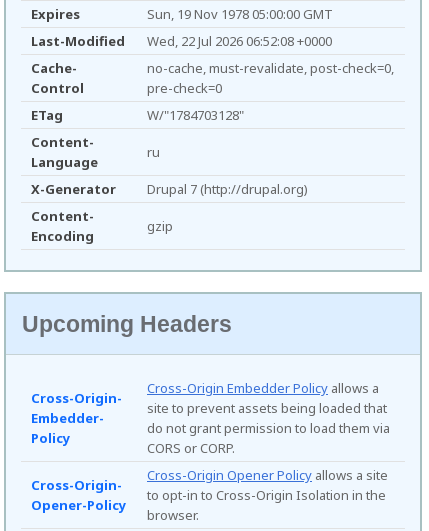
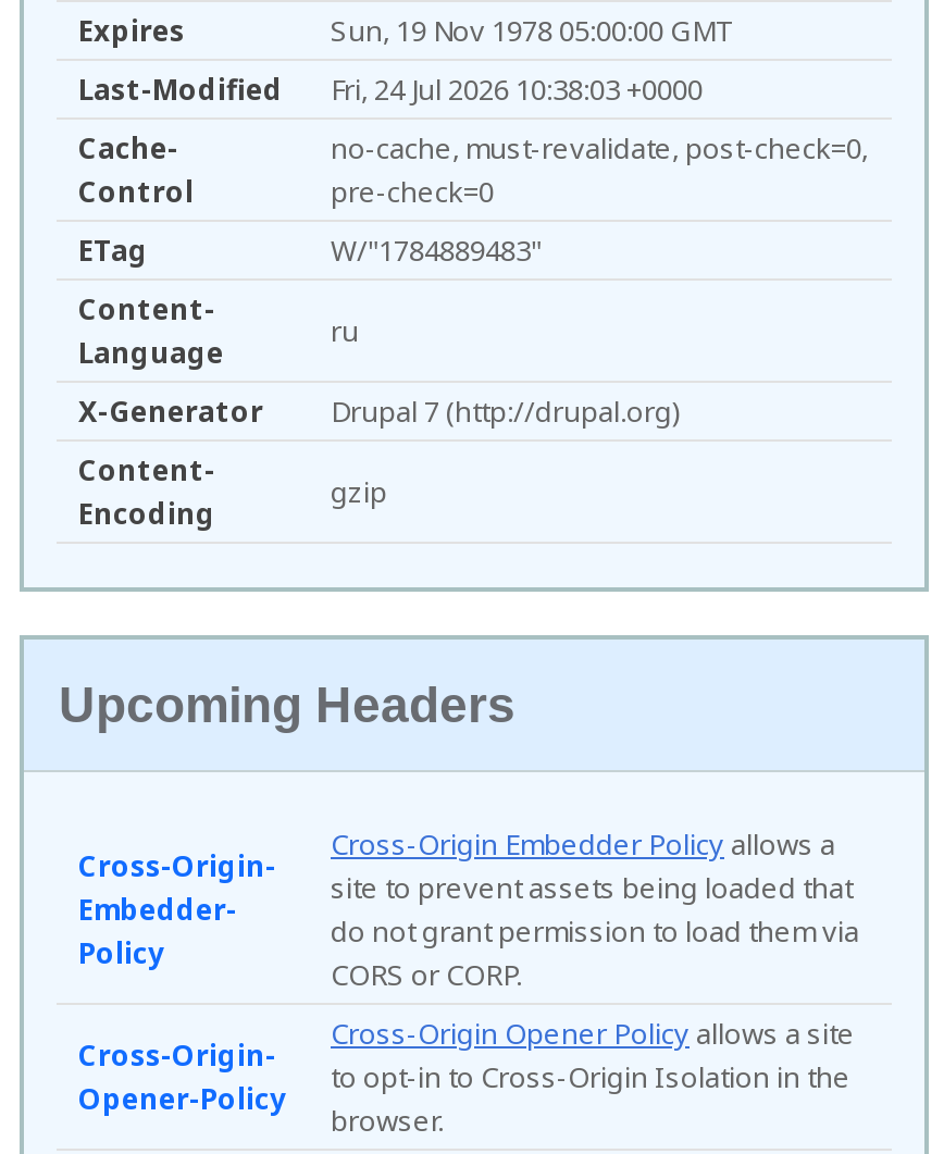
[31,32,332,50] Last-Modified Wed, 22 Jul 2026 06:52:08 +0000 -> [78,70,703,110] Last-Modified Fri, 24 Jul 2026 10:38:03 +0000
[147,106,244,124] W/"1784703128" -> [331,231,542,271] W/"1784889483"

